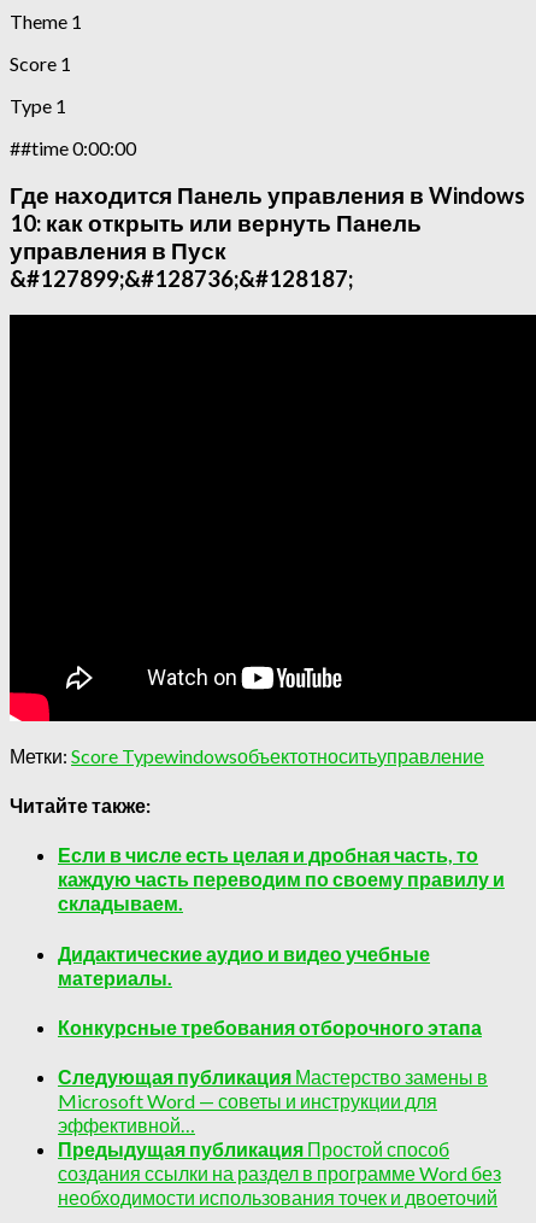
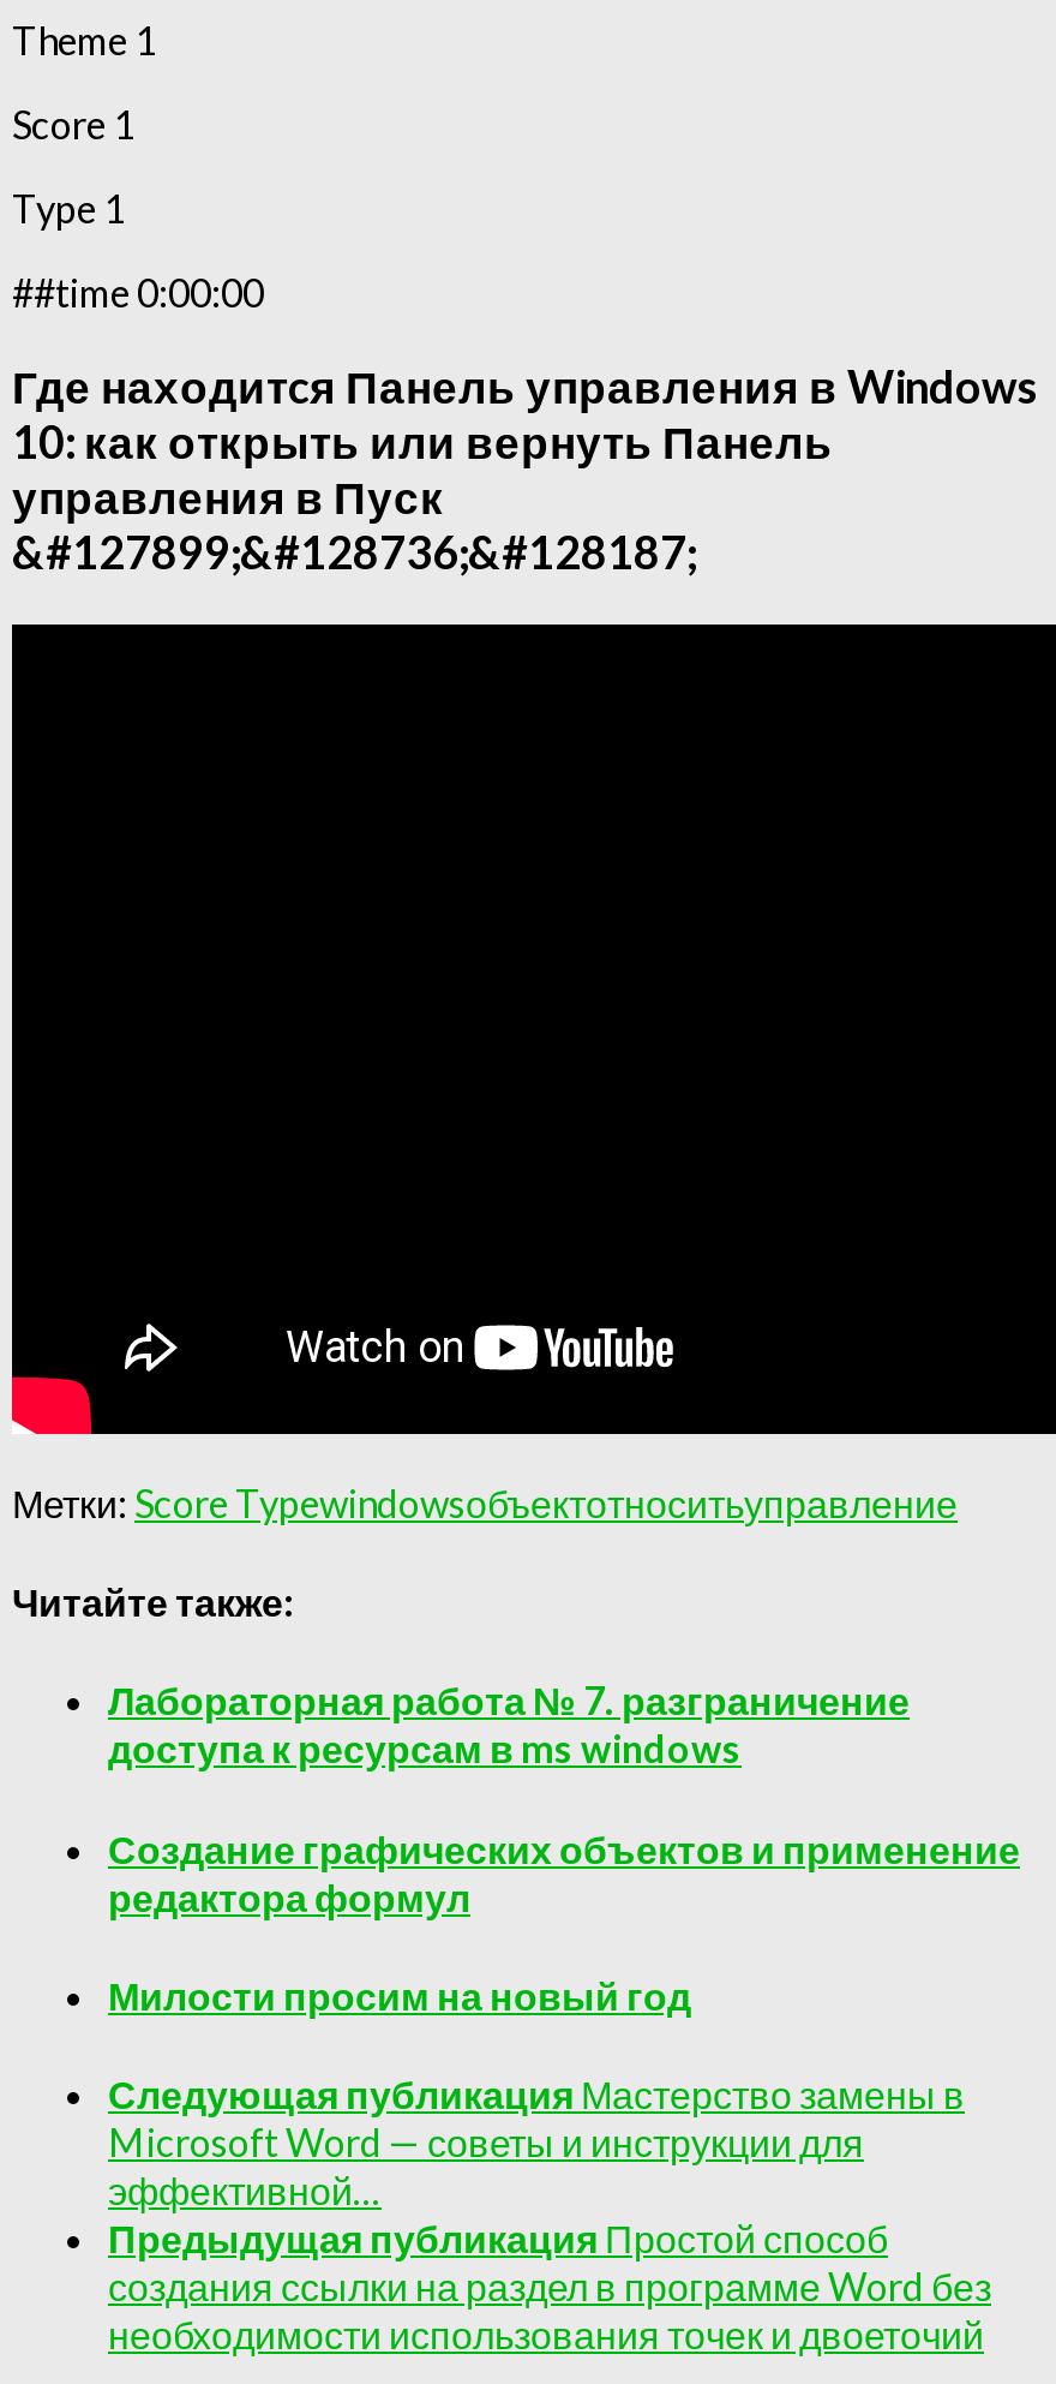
[58,844,505,915] Если в числе есть целая и дробная часть, то | каждую часть переводим по своему правилу и | складываем. -> [108,1678,910,1771] Лабораторная работа № 7. разграничение | доступа к ресурсам в ms windows
[58,942,430,989] Дидактические аудио и видео учебные | материалы. -> [108,1825,1020,1918] Создание графических объектов и применение | редактора формул
[58,1015,482,1038] Конкурсные требования отборочного этапа -> [108,1972,691,2017] Милости просим на новый год

